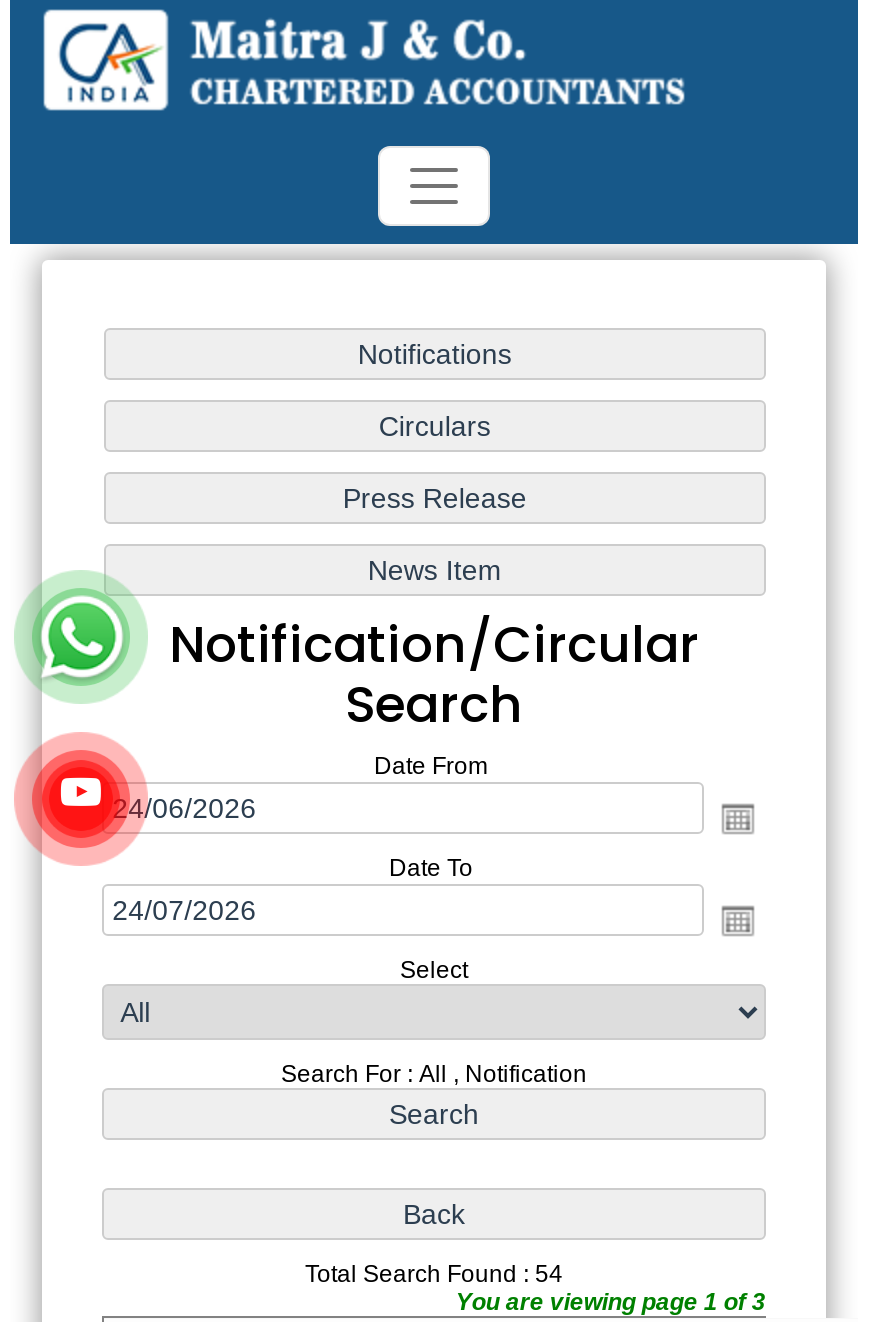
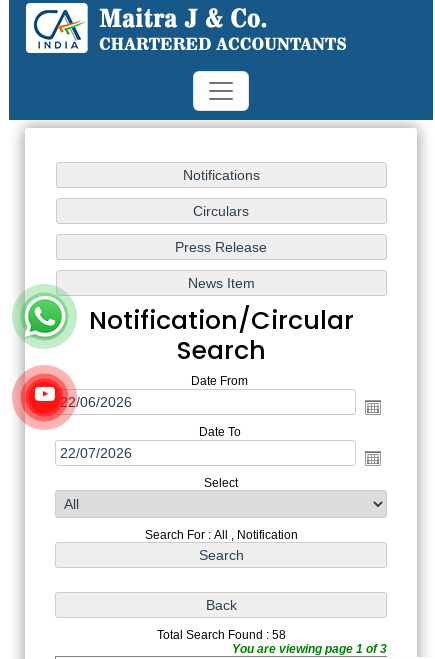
[305,1260,563,1288] Total Search Found : 54 -> [156,628,285,642] Total Search Found : 58

